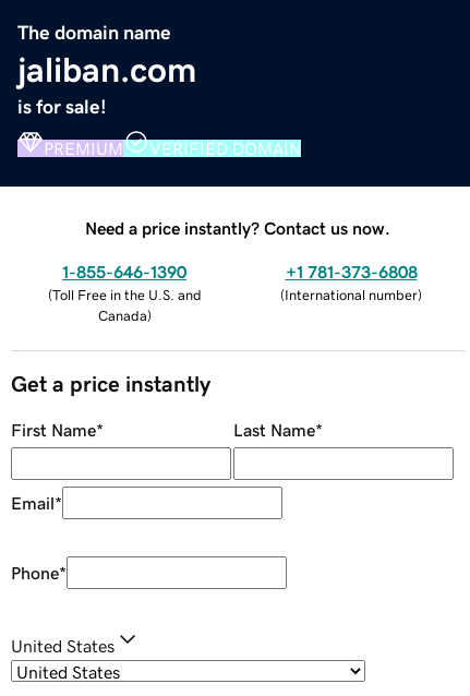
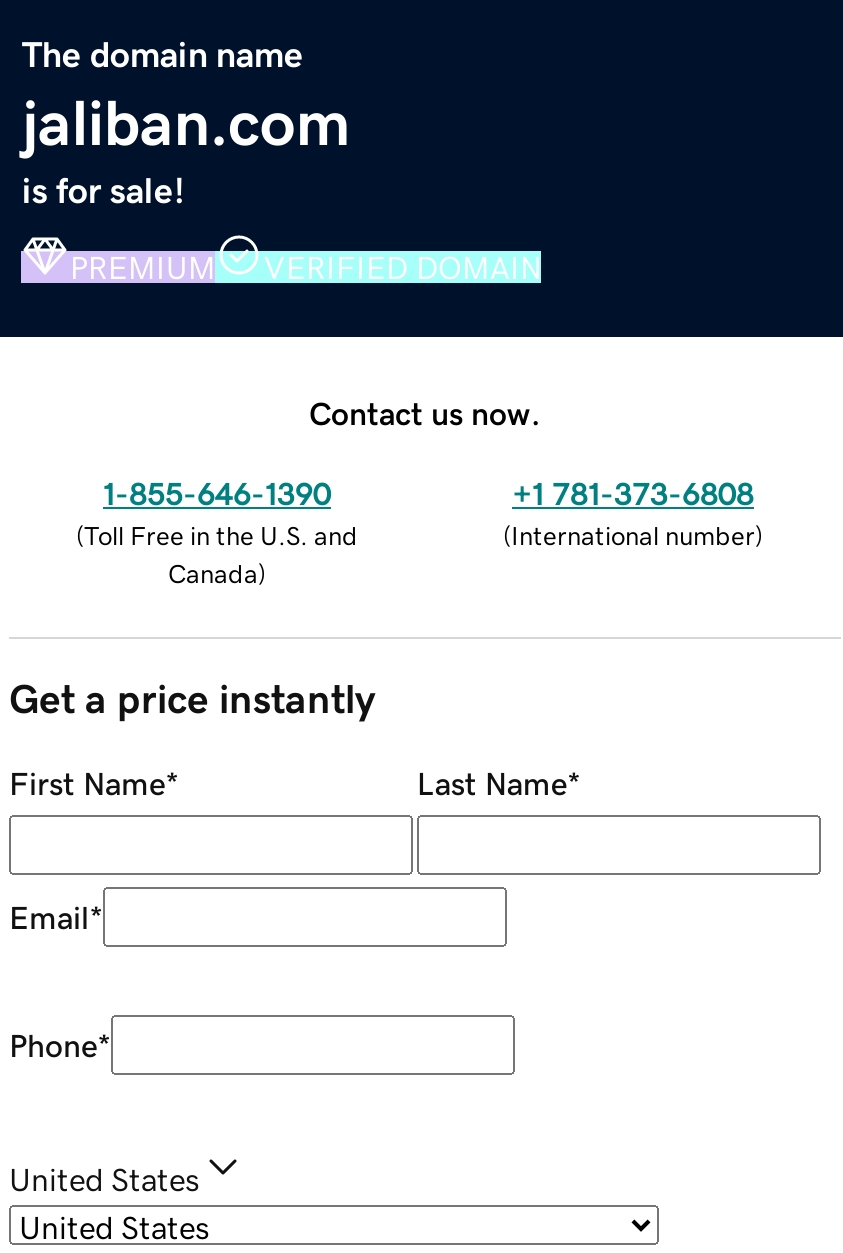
[85,219,390,236] Need a price instantly? Contact us now. -> [309,396,541,428] Contact us now.

